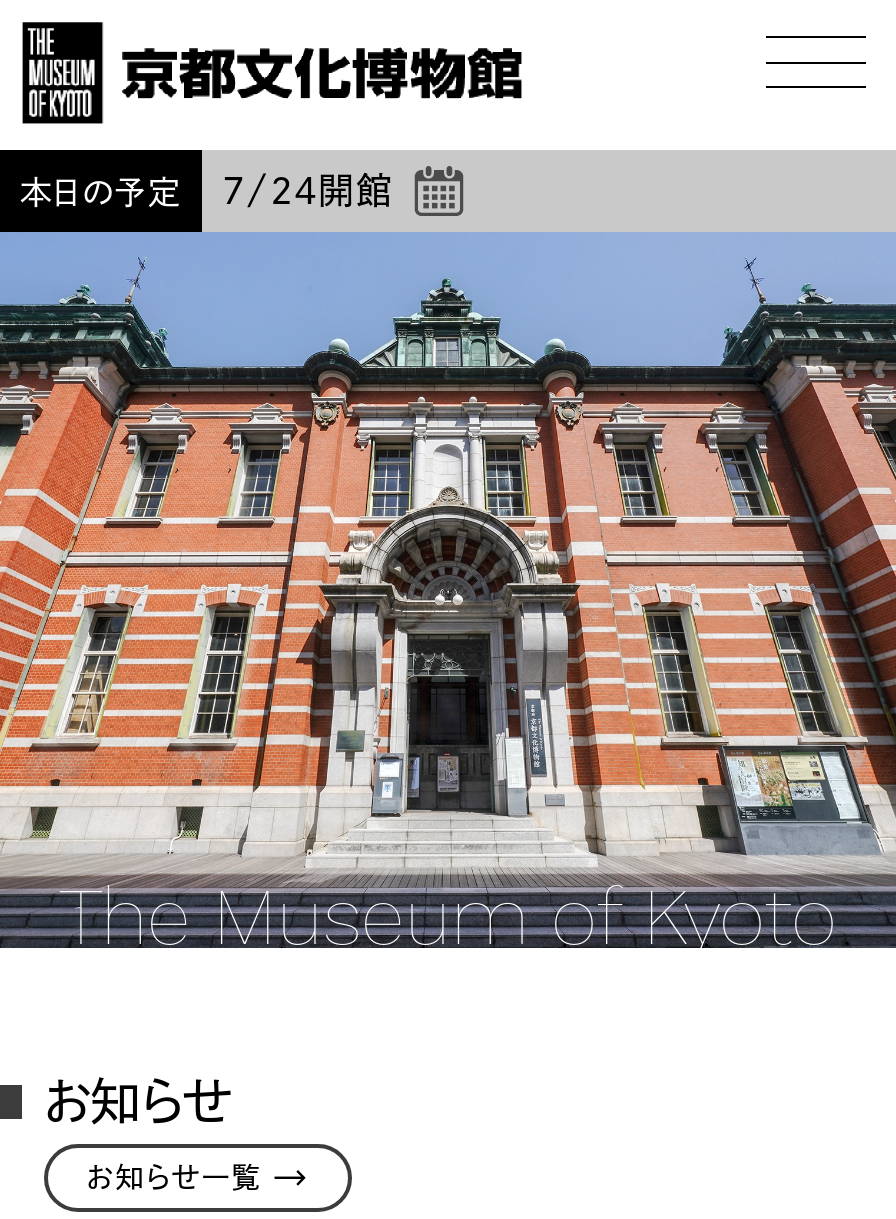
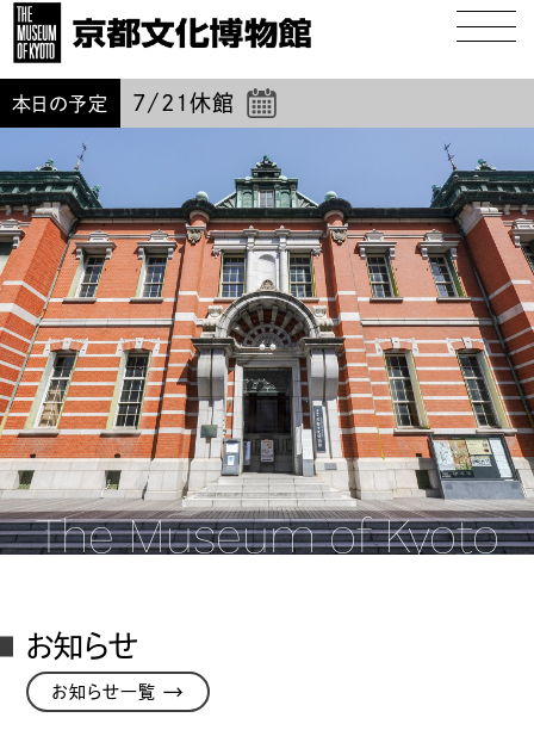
[20,172,394,208] 本日の予定 7/24開館 -> [12,92,235,113] 本日の予定 7/21休館

